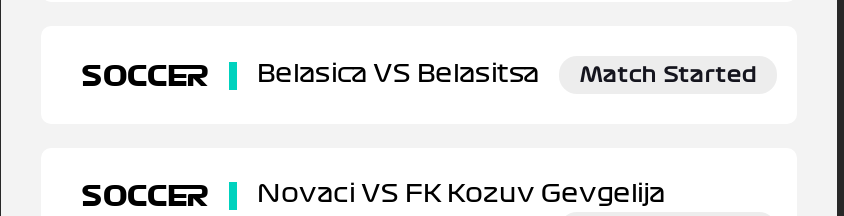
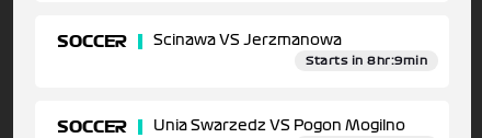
[257,62,757,86] Belasica VS Belasitsa | Match Started -> [153,34,427,67] Scinawa VS Jerzmanowa | Starts in 8hr:9min
[257,182,665,206] Novaci VS FK Kozuv Gevgelija -> [153,119,405,133] Unia Swarzedz VS Pogon Mogilno

